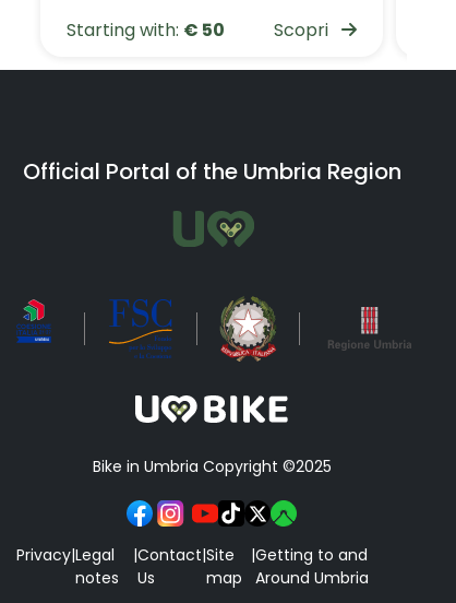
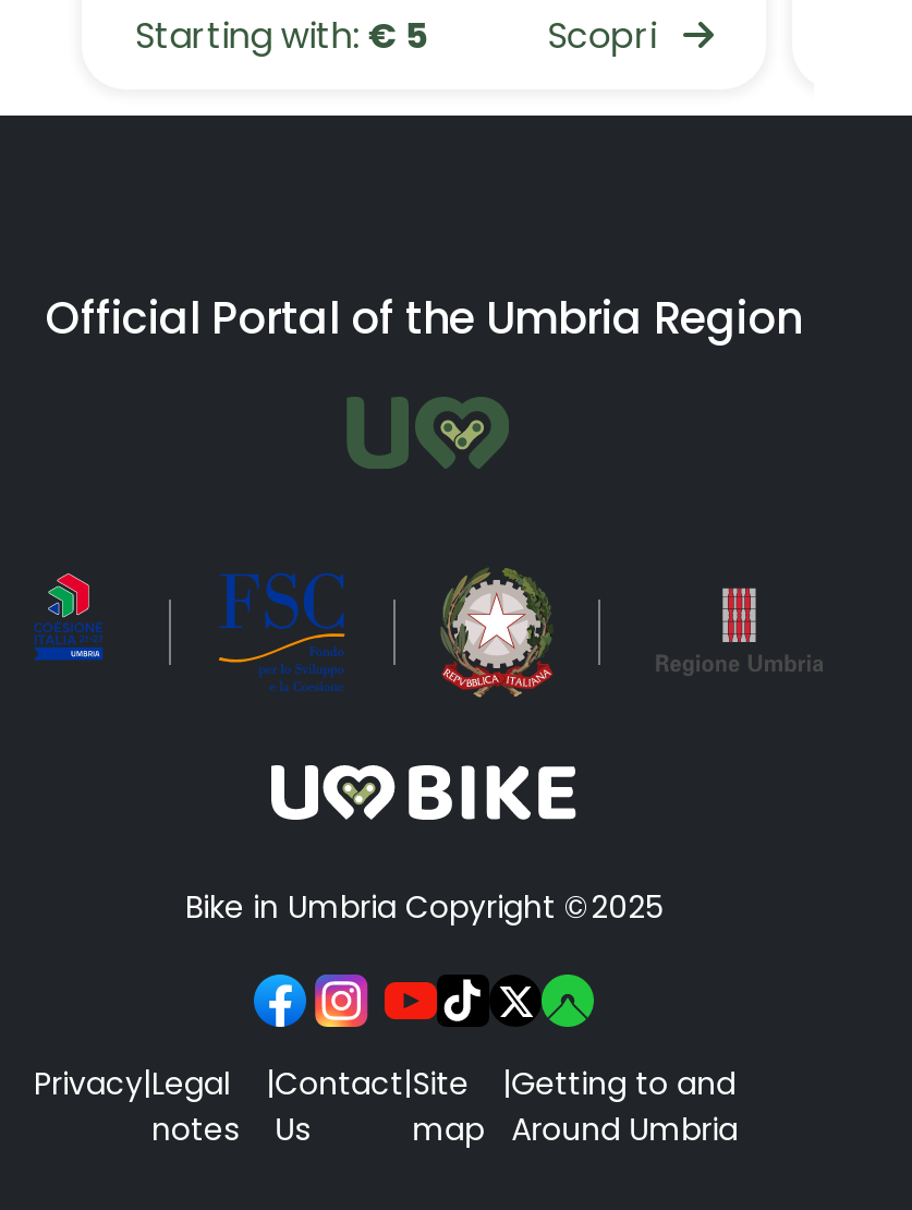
[67,18,225,43] Starting with: € 50 -> [135,12,427,62] Starting with: € 5

